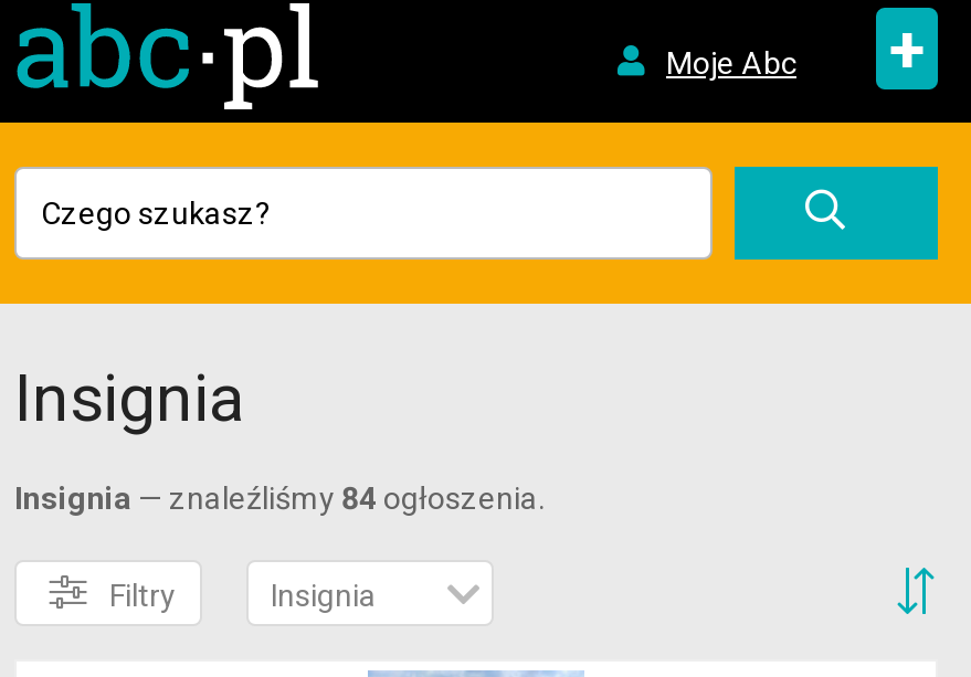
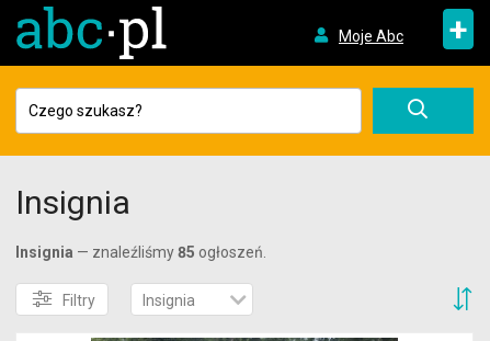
[14,480,545,516] Insignia — znaleźliśmy 84 ogłoszenia. -> [15,243,266,261] Insignia — znaleźliśmy 85 ogłoszeń.

